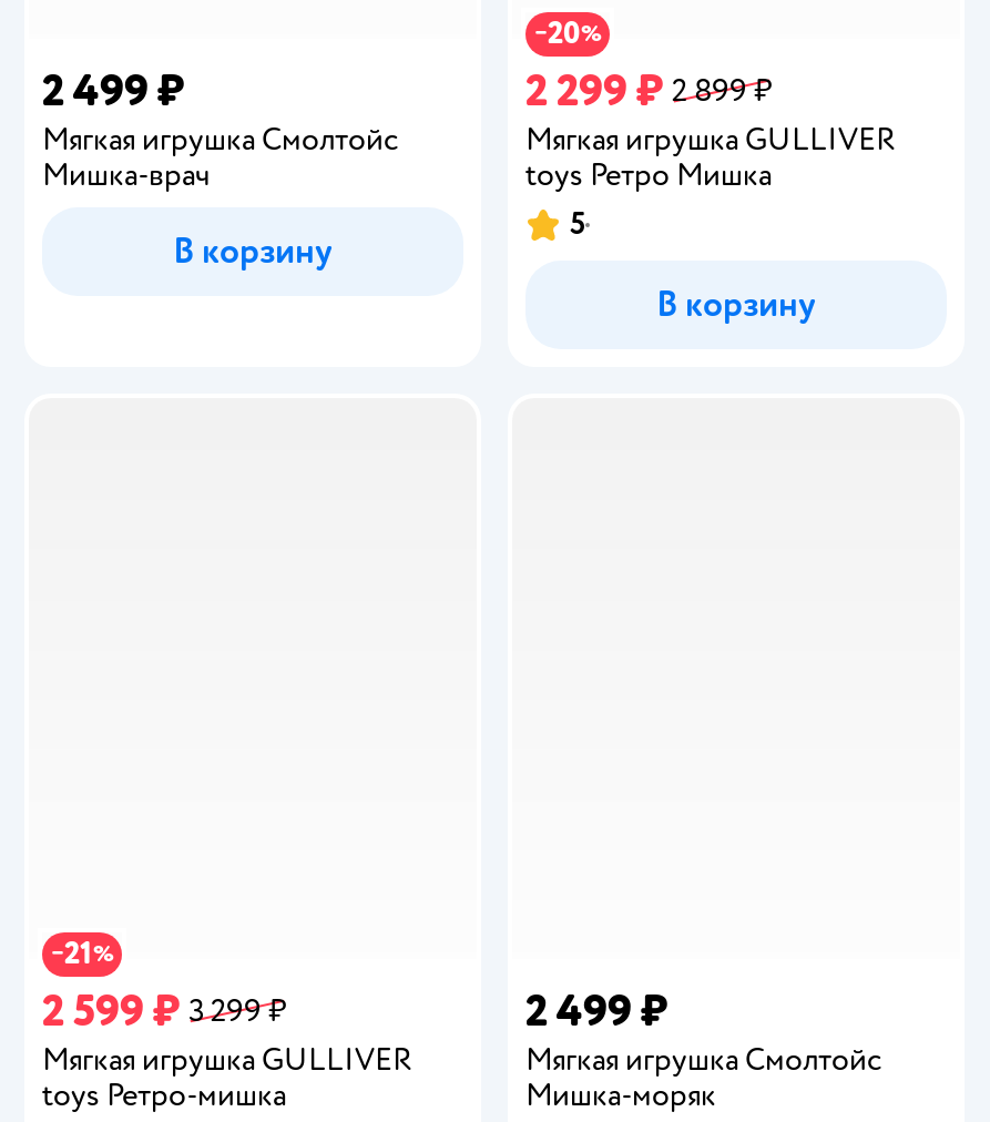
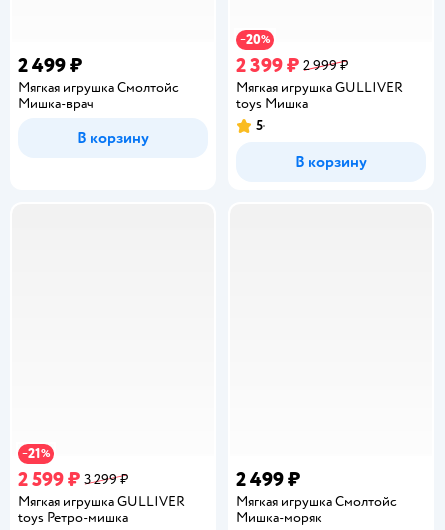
[525,63,772,119] 2 299 ₽ 2 899 ₽ -> [236,52,348,77] 2 399 ₽ 2 999 ₽
[525,156,772,194] toys Ретро Мишка -> [236,94,308,111] toys Мишка

